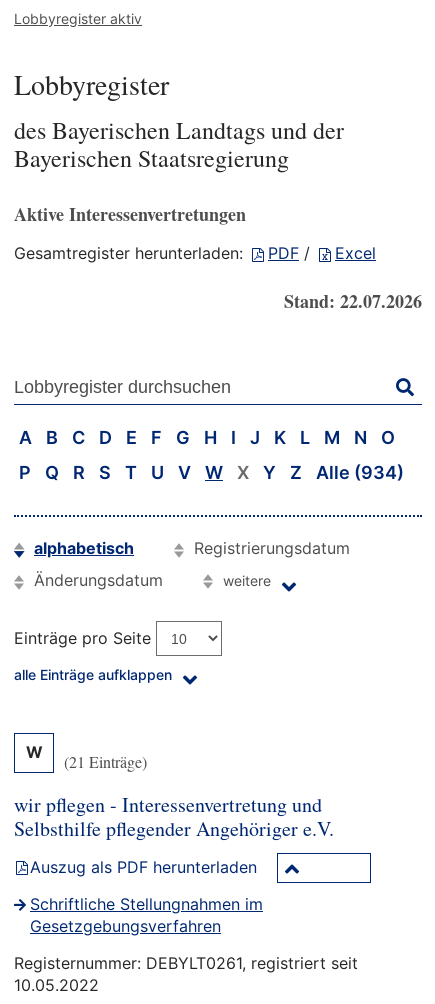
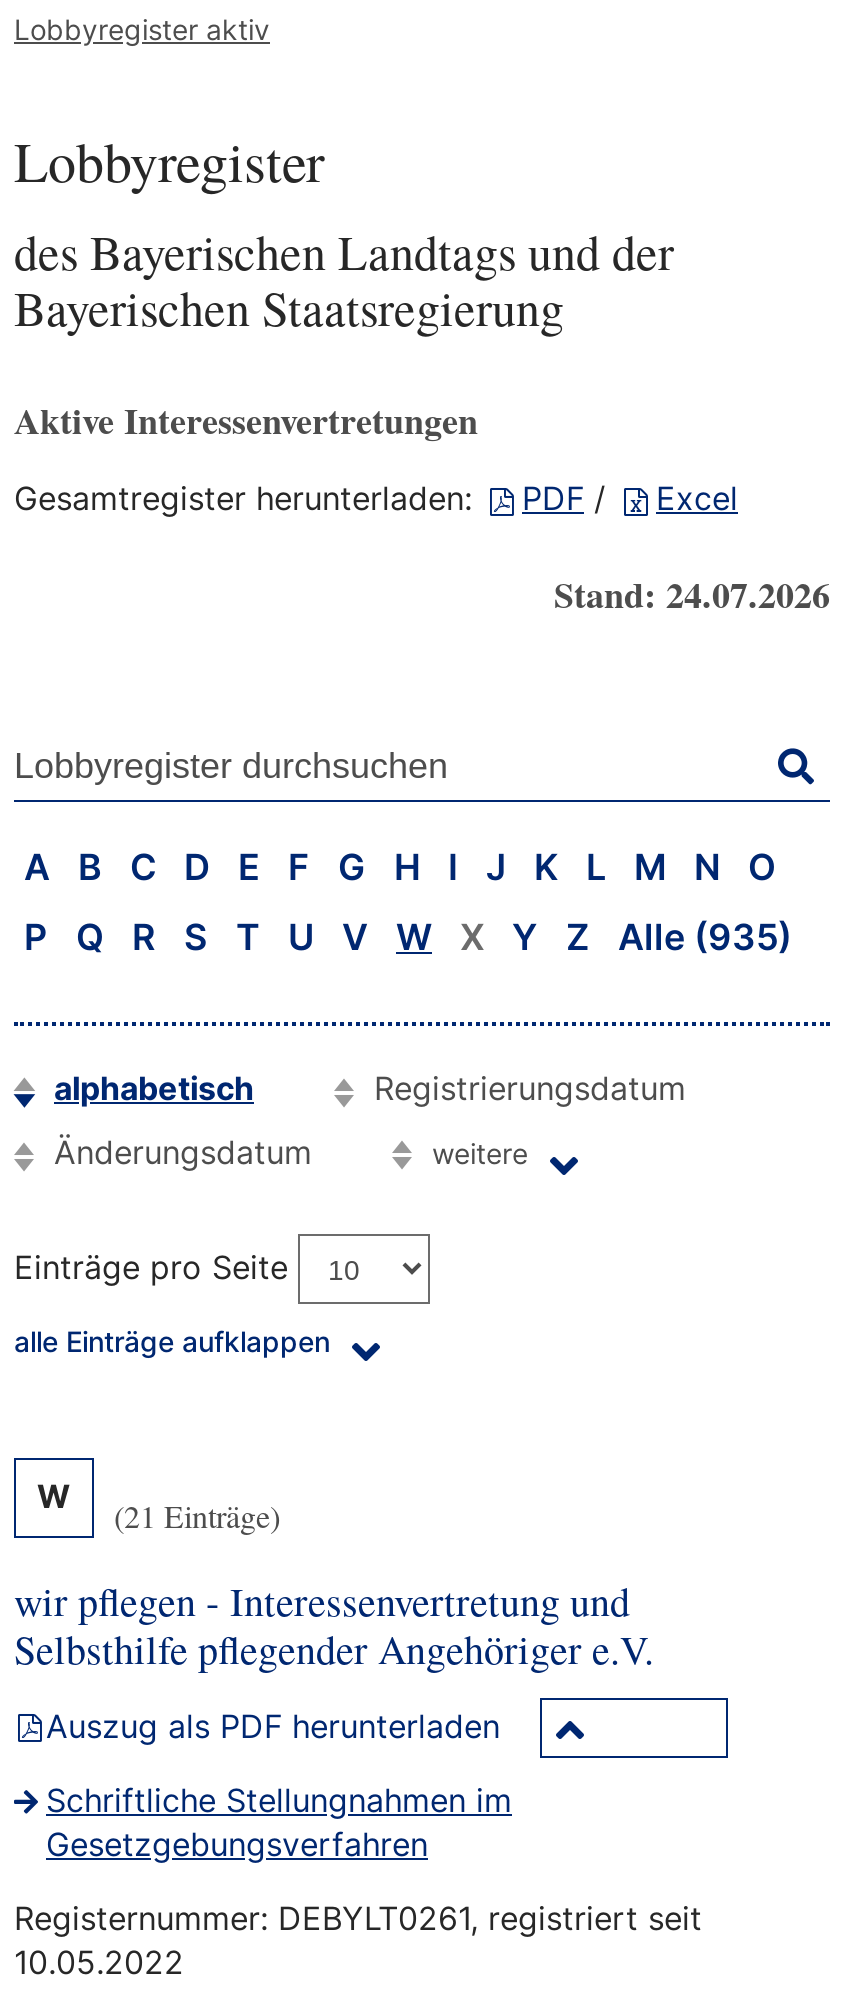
[284,288,422,314] Stand: 22.07.2026 -> [554,568,830,620] Stand: 24.07.2026
[19,462,404,483] P Q R S T U V W X Y Z Alle (934) -> [24,916,792,958] P Q R S T U V W X Y Z Alle (935)

